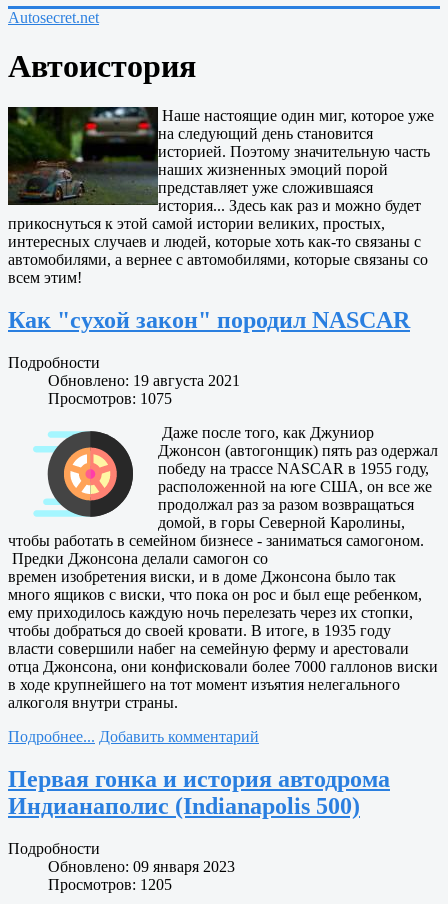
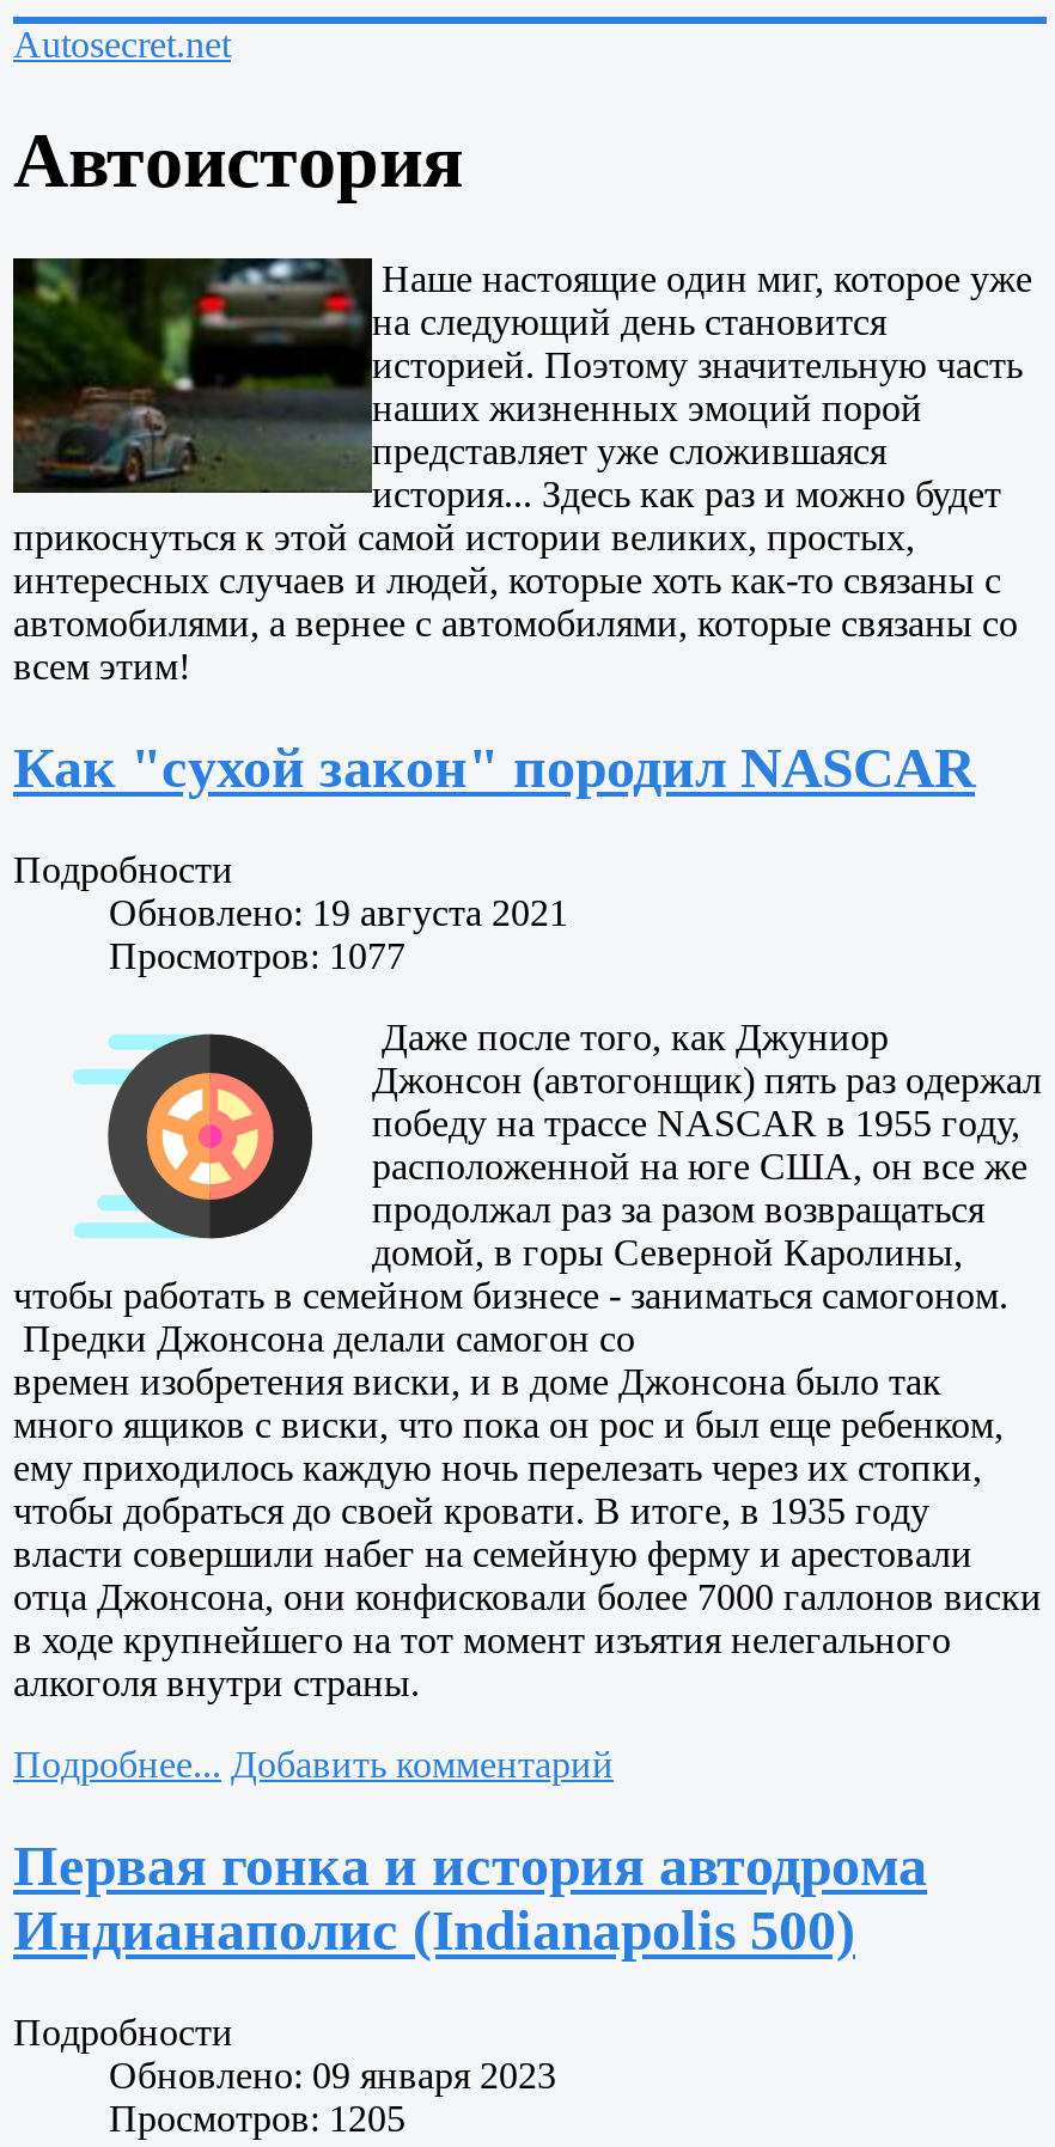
[48,390,172,407] Просмотров: 1075 -> [109,935,405,975] Просмотров: 1077

